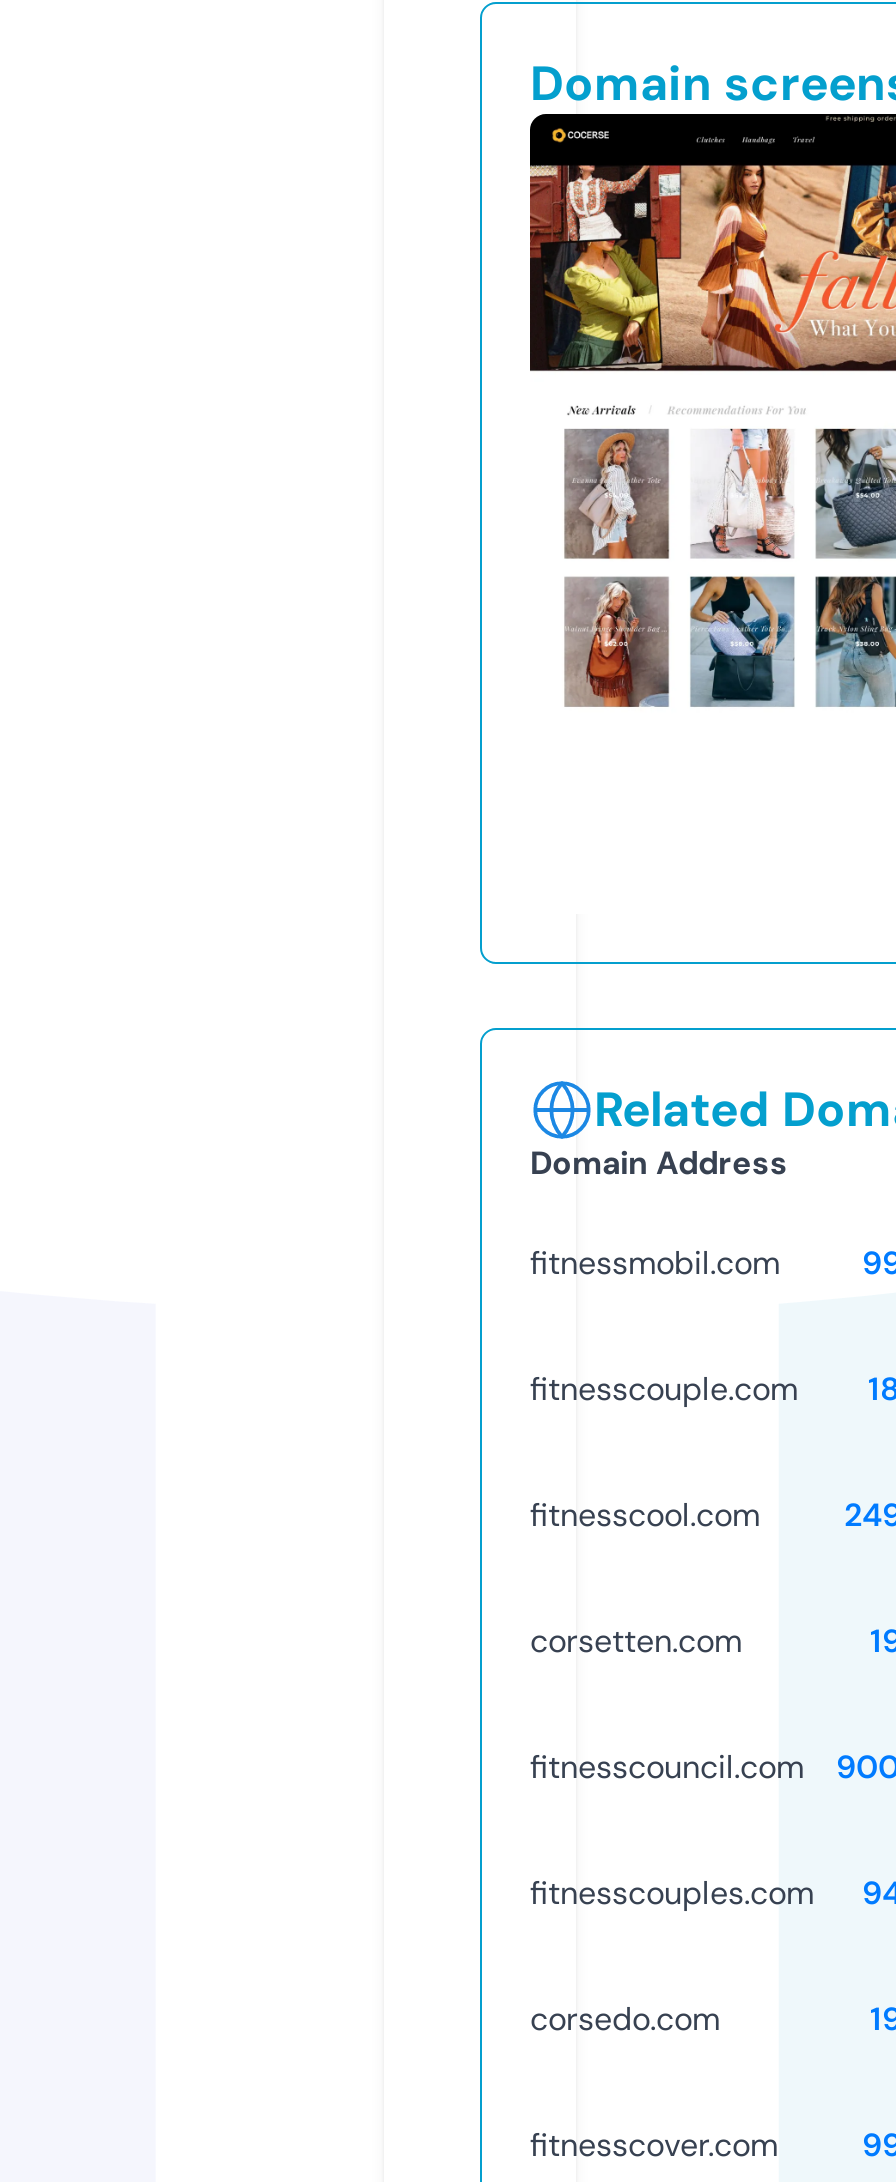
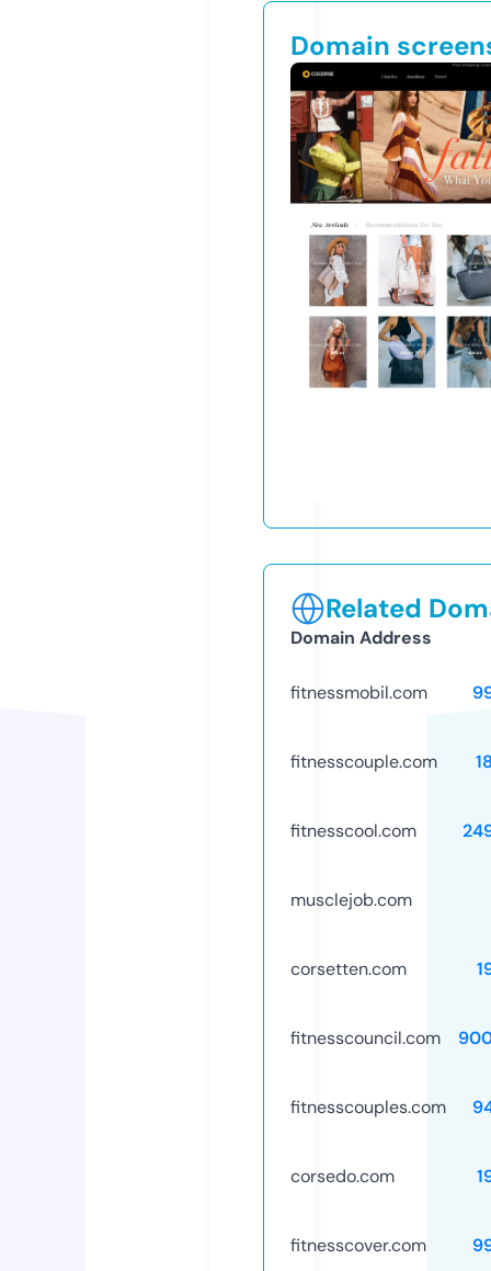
none -> [290,888,412,911] musclejob.com

